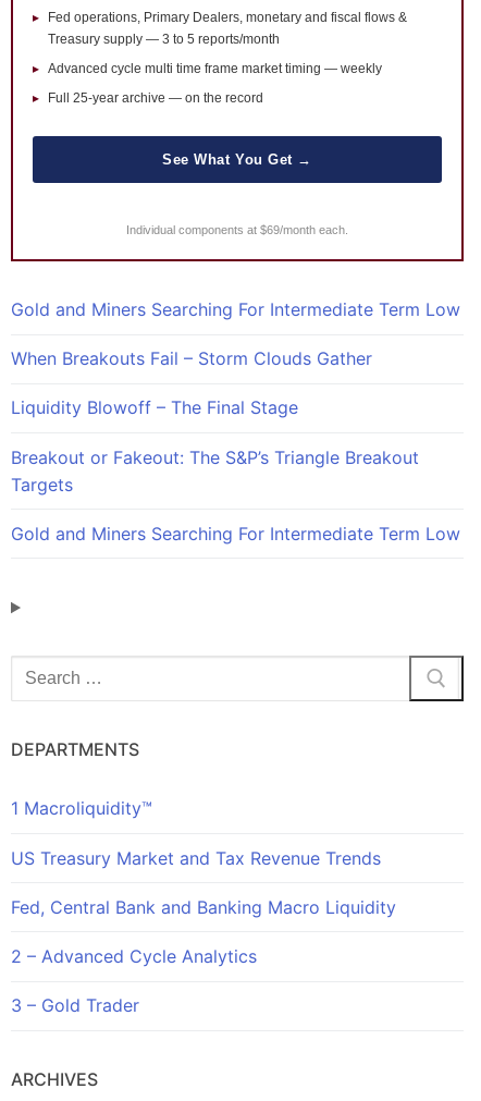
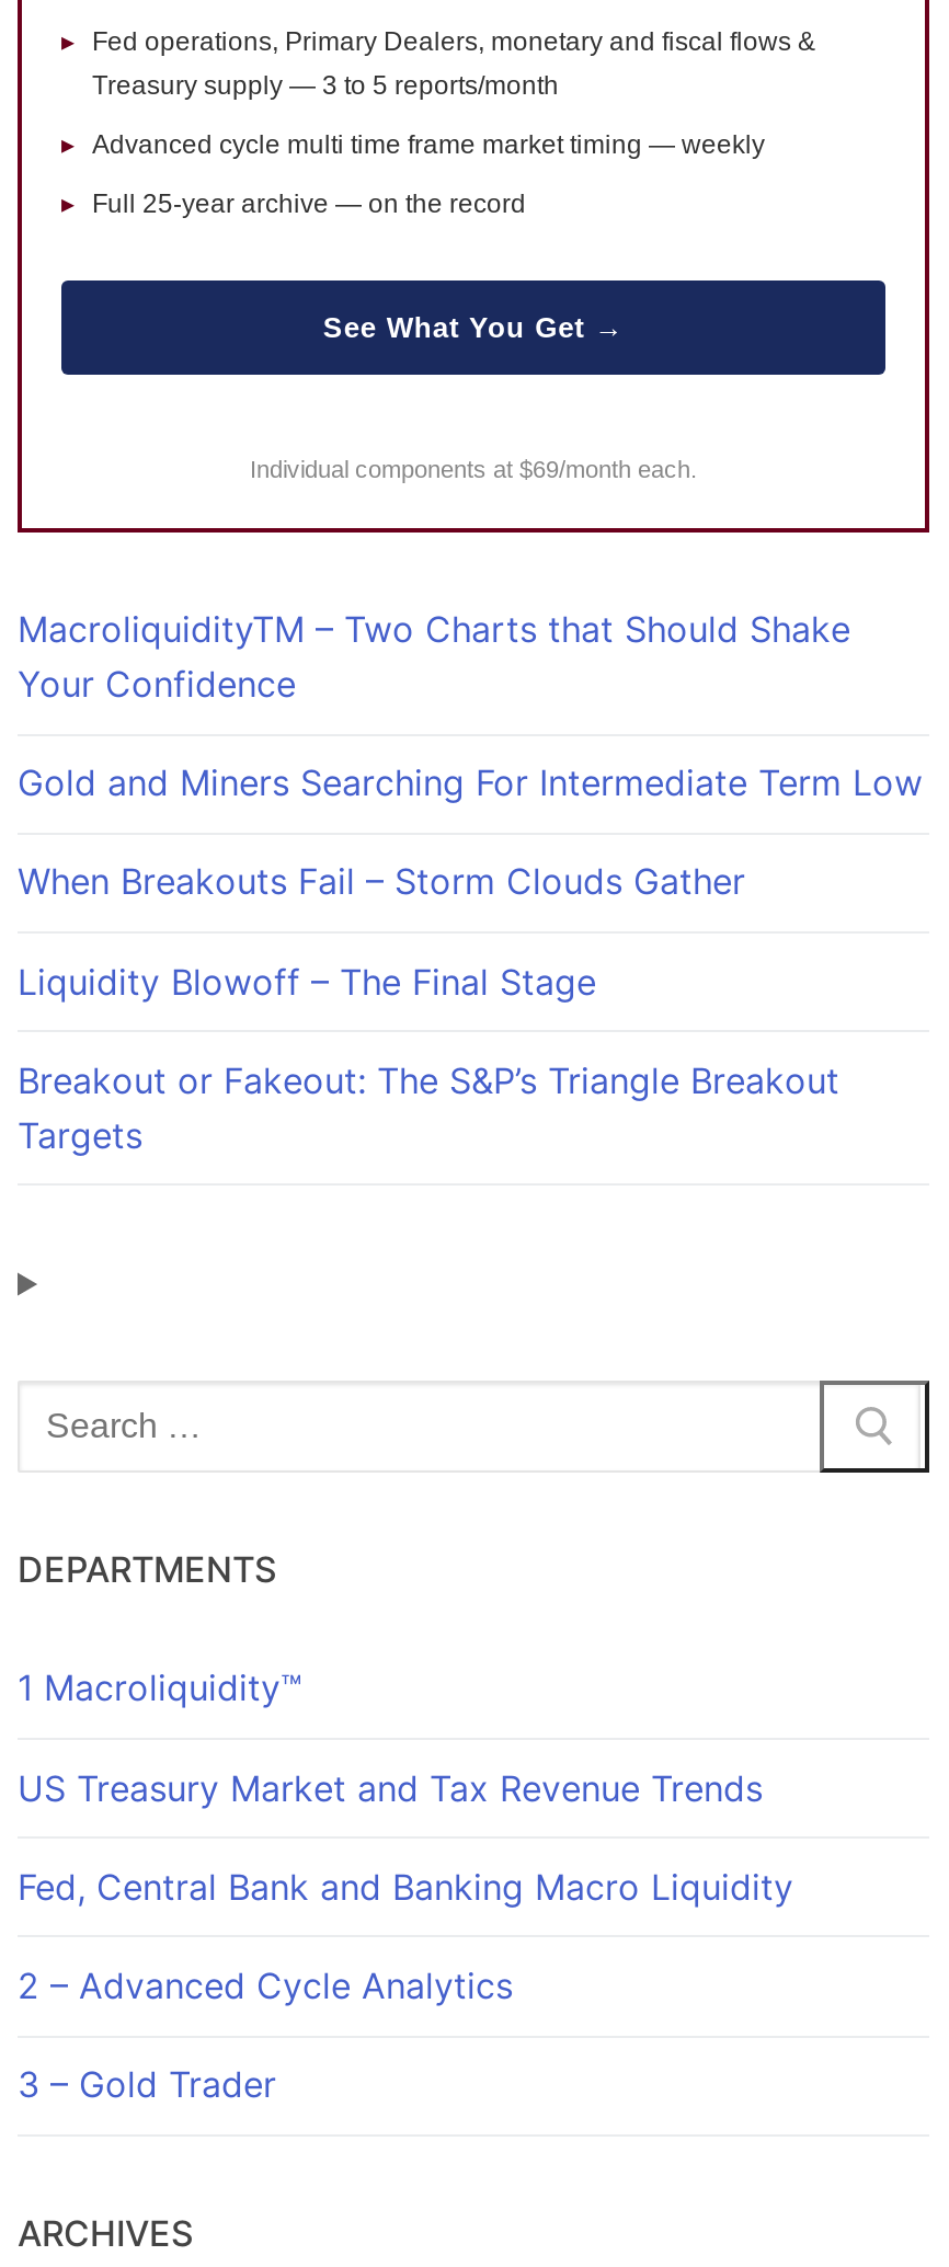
none -> [18,607,850,706] MacroliquidityTM – Two Charts that Should Shake | Your Confidence
moved [11,298,460,495] -> [18,761,923,1156]: Gold and Miners Searching For Intermediate Term Low | When Breakouts Fail – Storm Clouds Gather | Liquidity Blowoff – The Final Stage | Breakout or Fakeout: The S&P’s Triangle Breakout | Targets
[11,522,460,544] Gold and Miners Searching For Intermediate Term Low -> none

